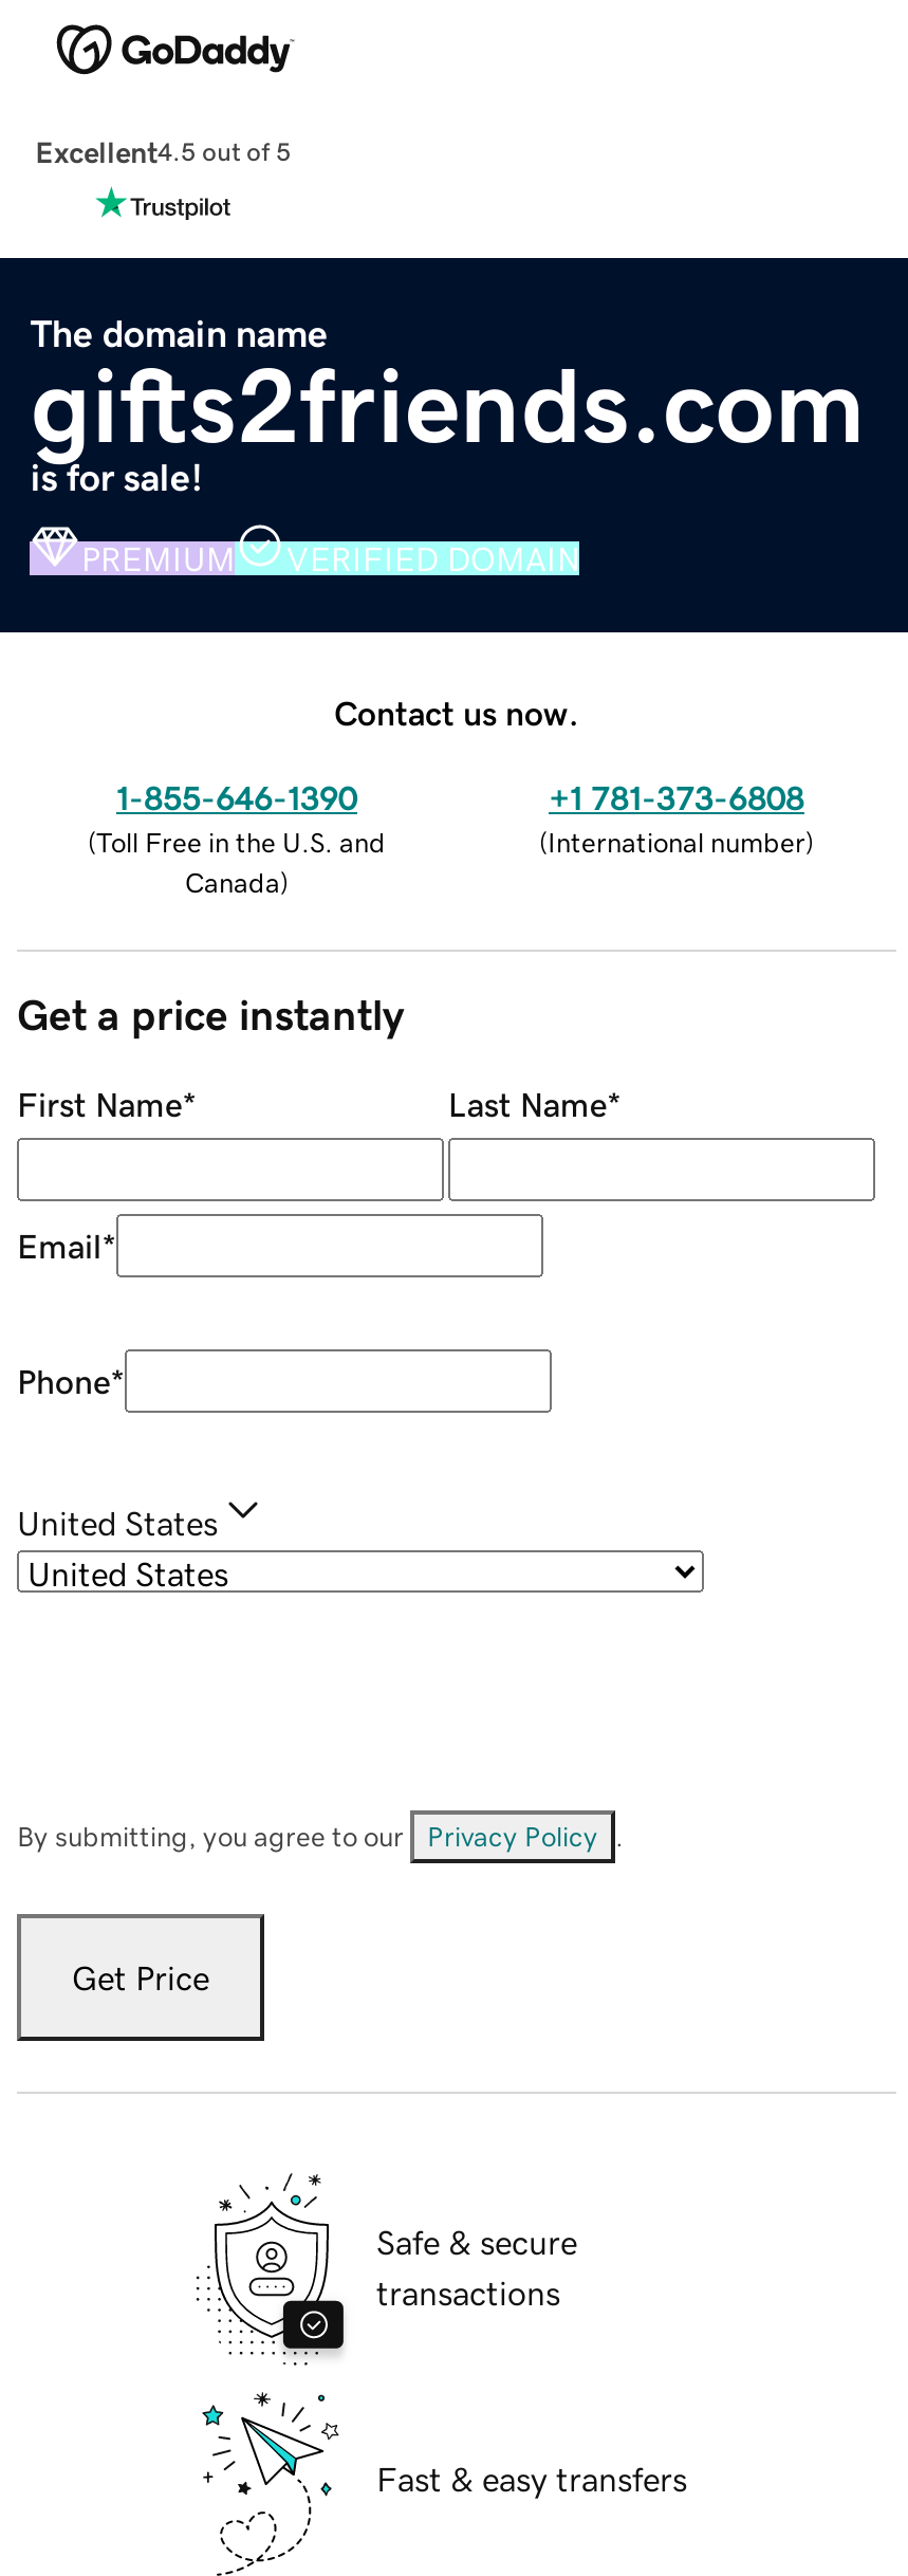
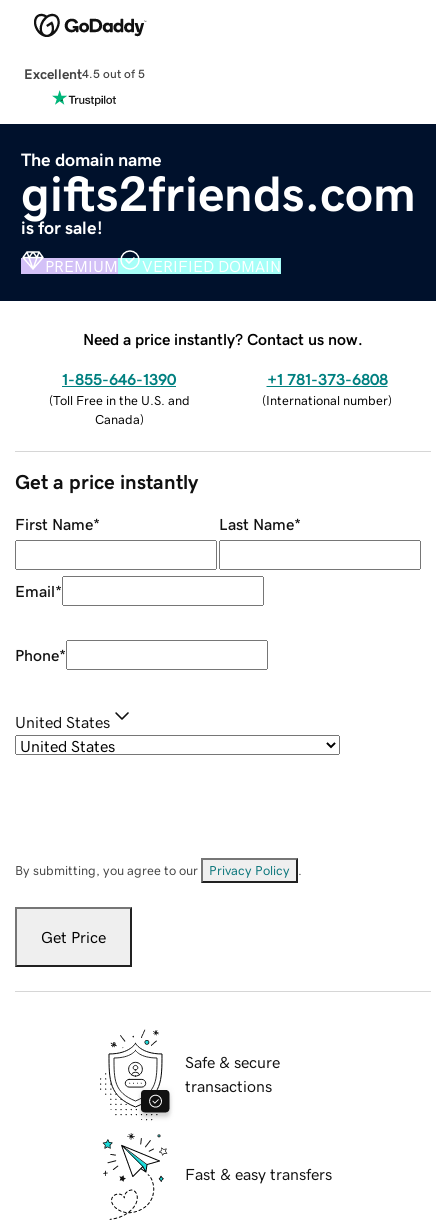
[334,695,579,729] Contact us now. -> [83,331,363,347] Need a price instantly? Contact us now.

